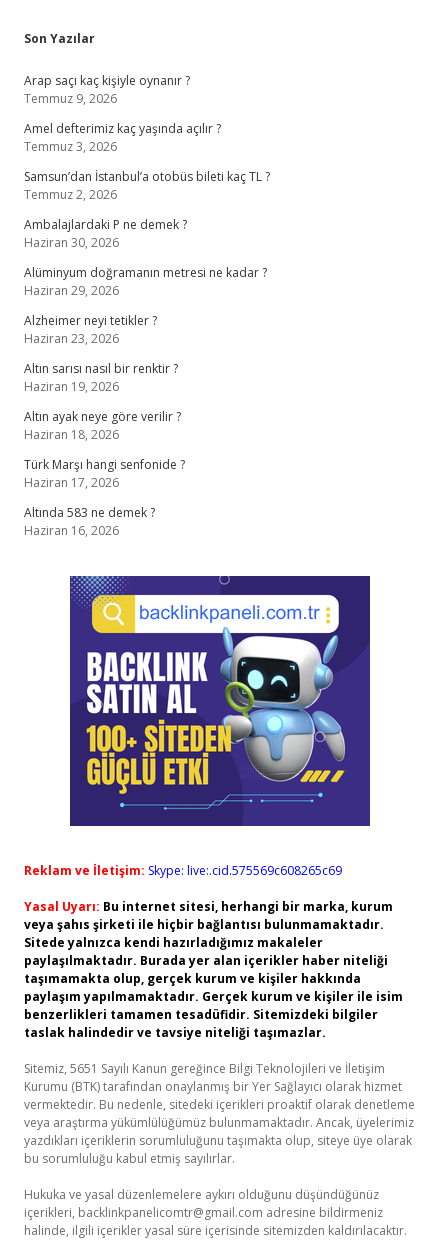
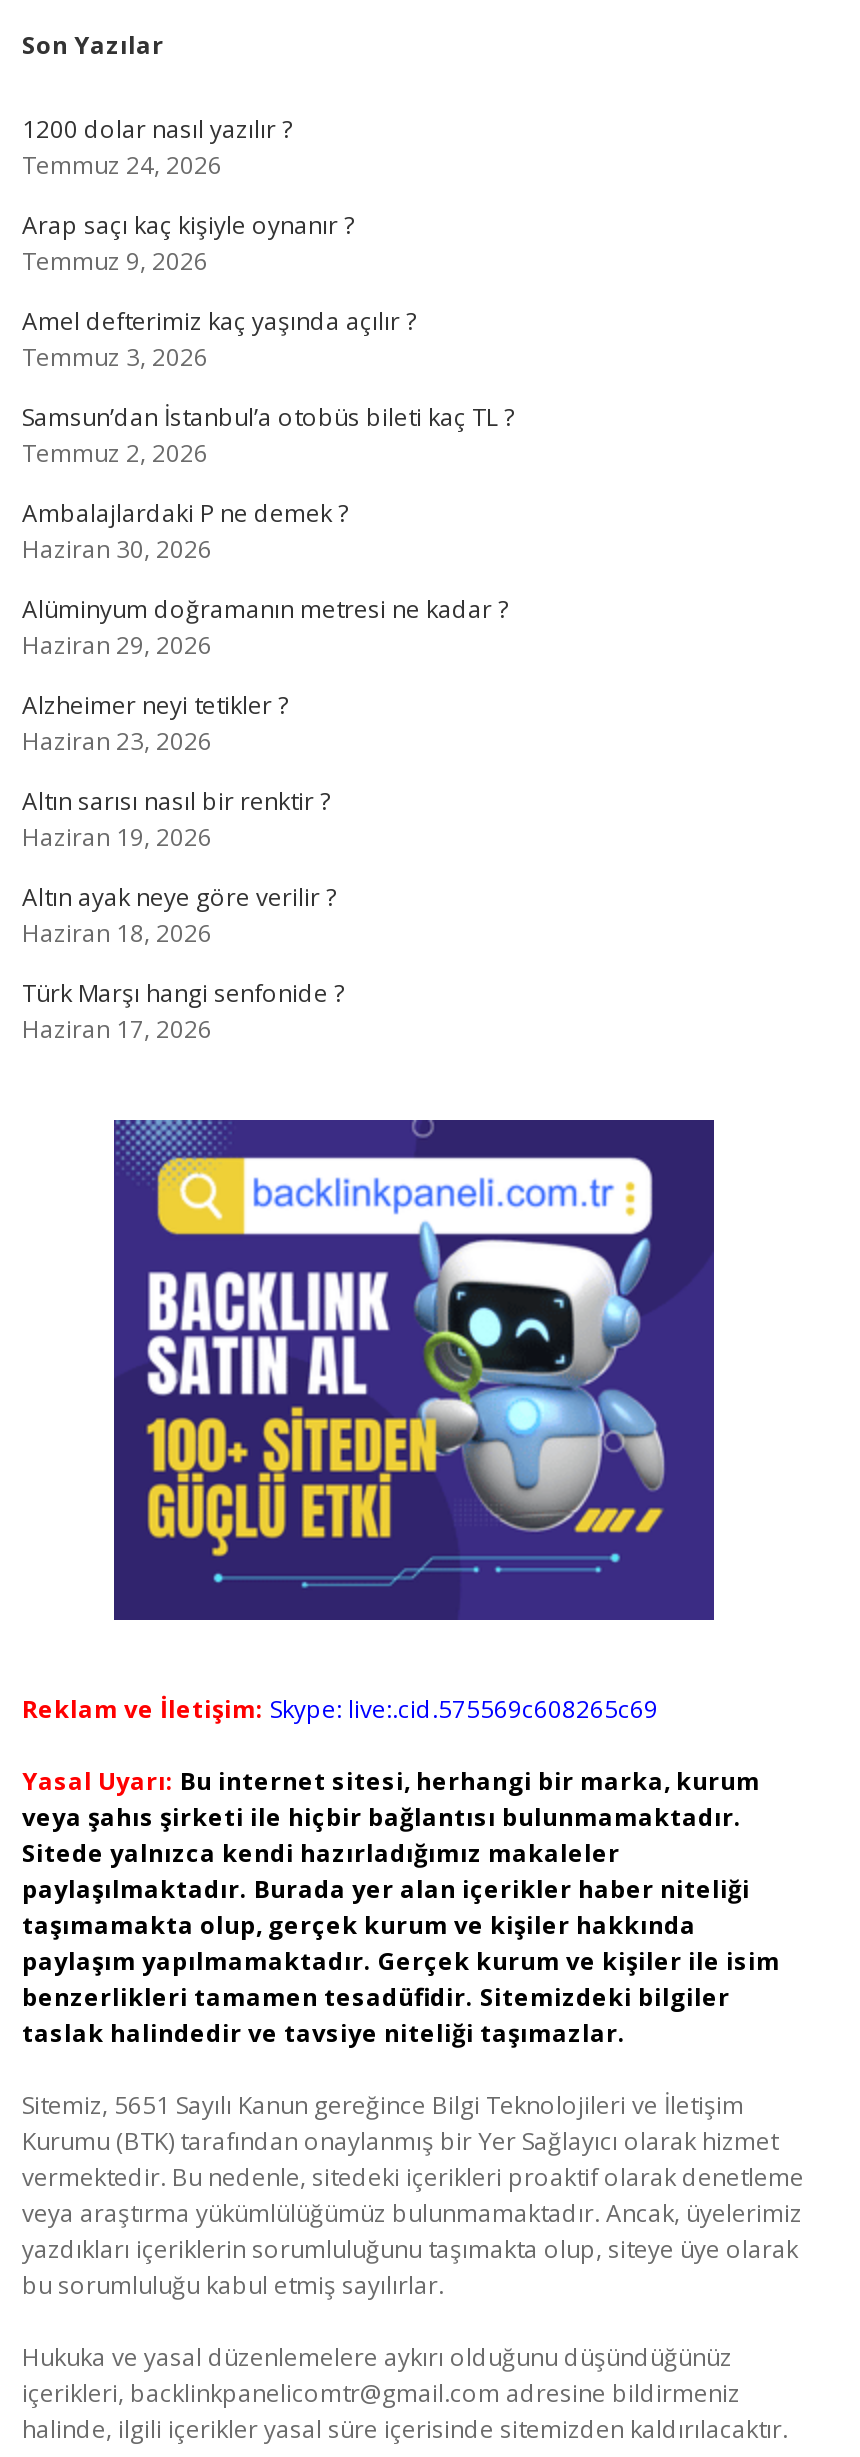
none -> [22,112,292,182] 1200 dolar nasıl yazılır ? | Temmuz 24, 2026
moved [24,72,270,491] -> [22,208,514,1046]: Arap saçı kaç kişiyle oynanır ? | Temmuz 9, 2026 | Amel defterimiz kaç yaşında açılır ? | ... | Türk Marşı hangi senfonide ? | Haziran 17, 2026
[24,504,155,539] Altında 583 ne demek ? | Haziran 16, 2026 -> none

